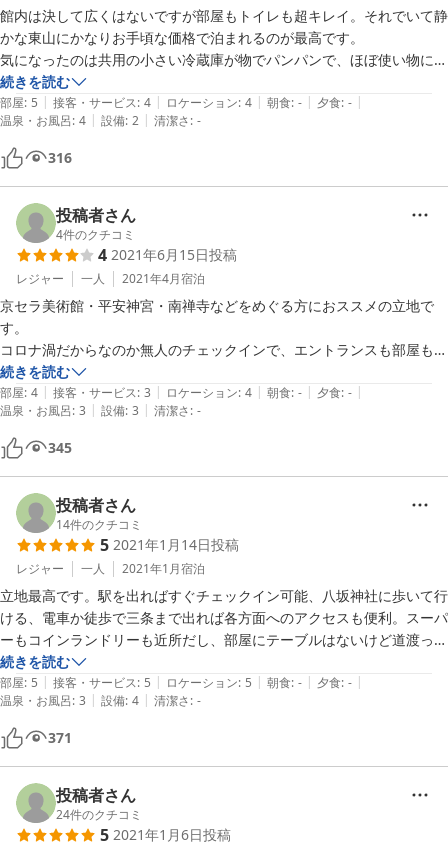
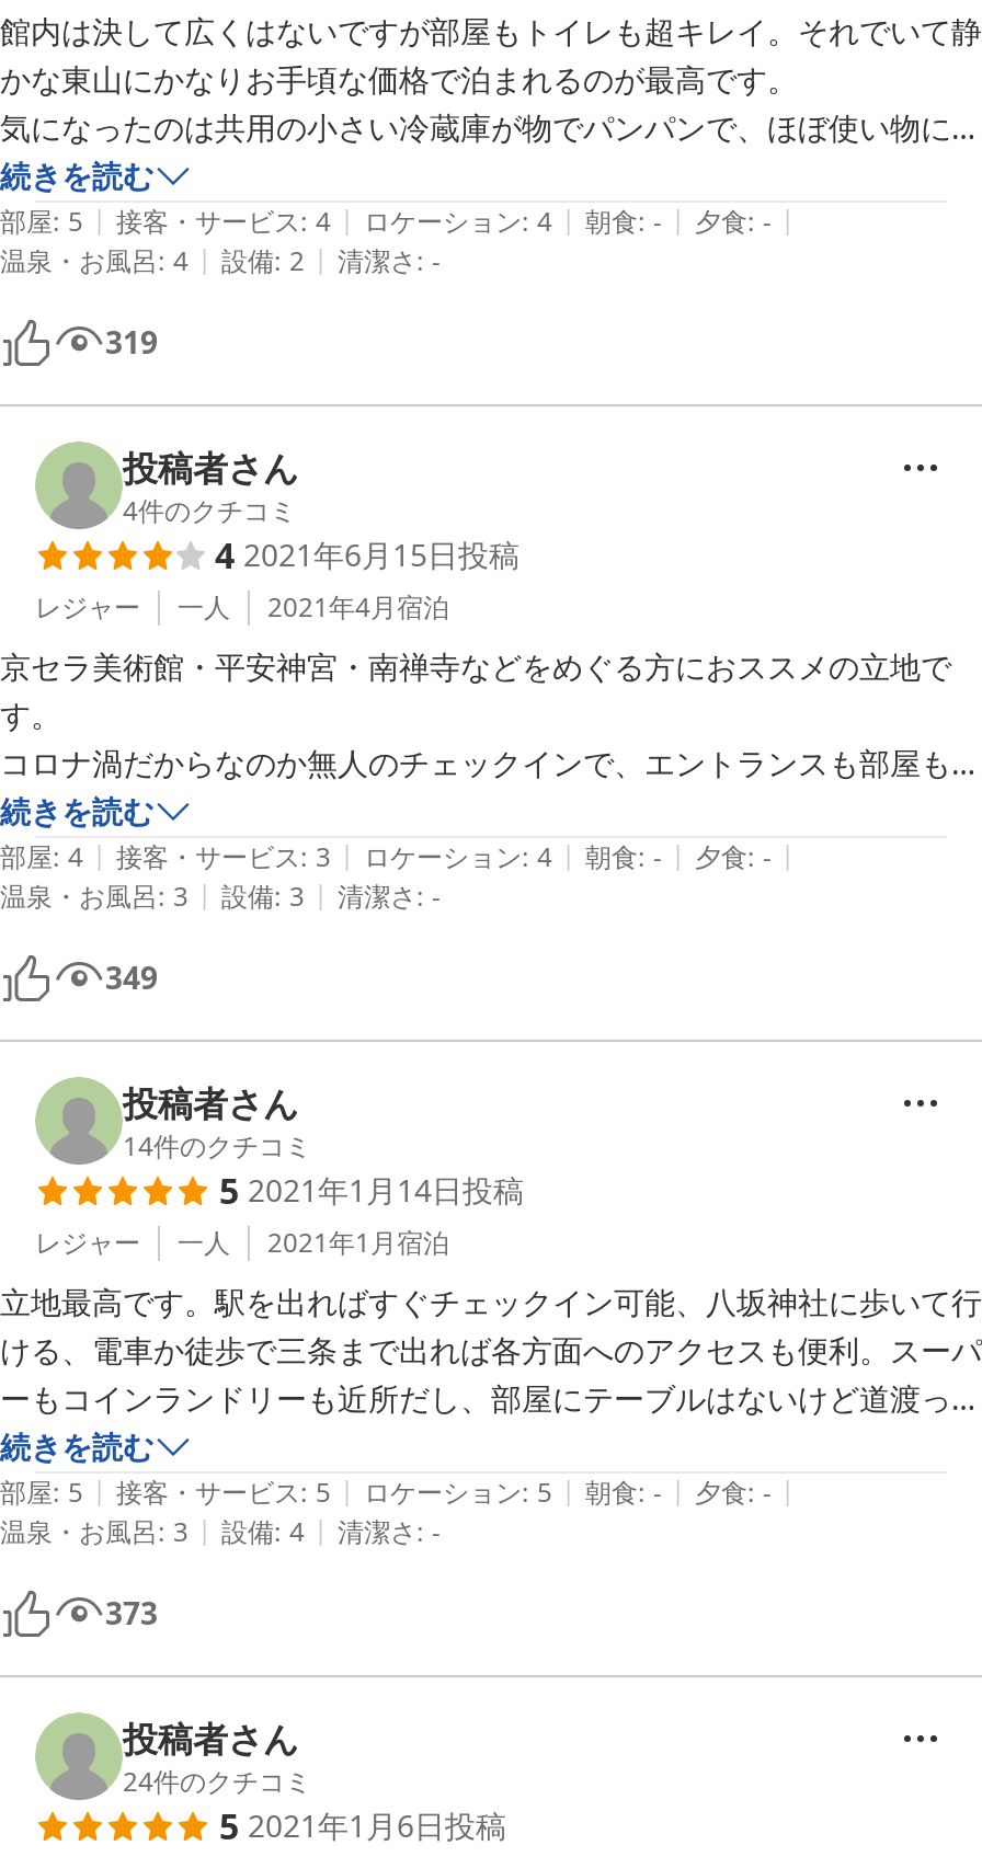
[48,148,72,167] 316 -> [105,321,158,363] 319
[48,438,72,457] 345 -> [105,956,158,998] 349
[48,728,72,747] 371 -> [105,1592,158,1634] 373

